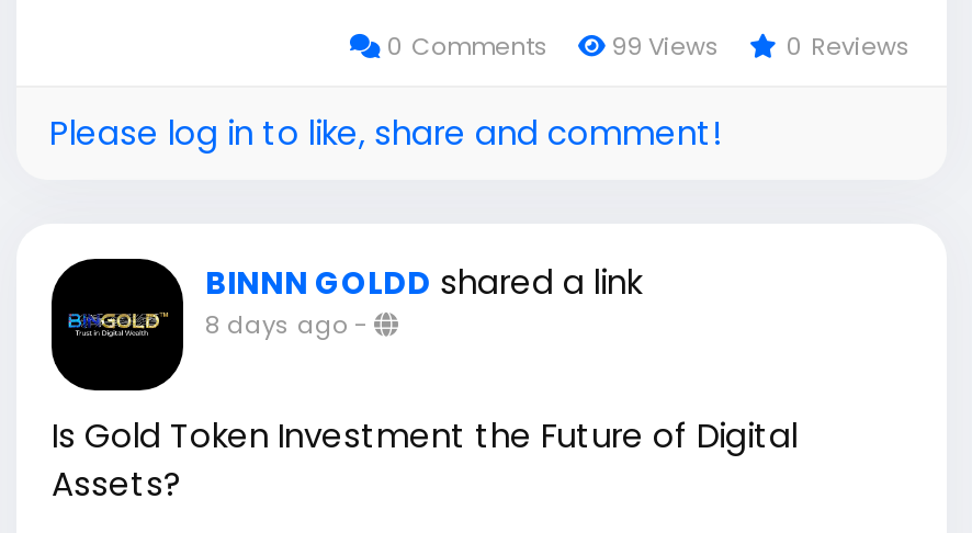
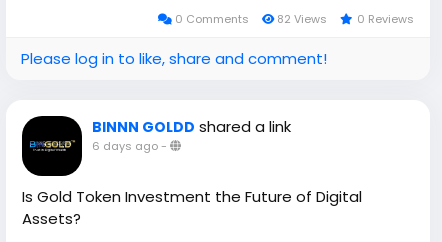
[381,29,912,64] 0 Comments 99 Views 0 Reviews -> [172,11,414,27] 0 Comments 82 Views 0 Reviews
[205,307,374,342] 8 days ago - -> [92,138,170,154] 6 days ago -

